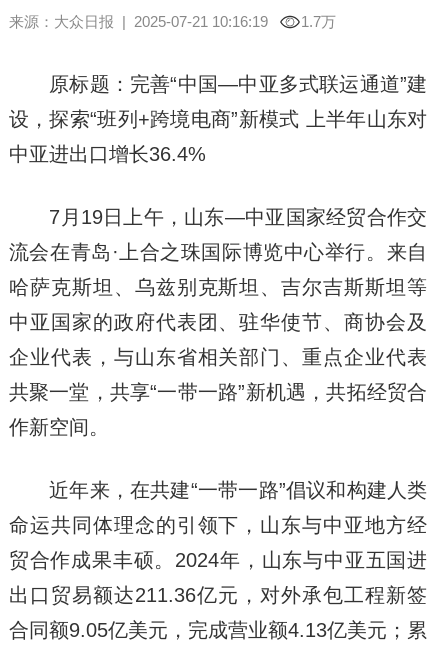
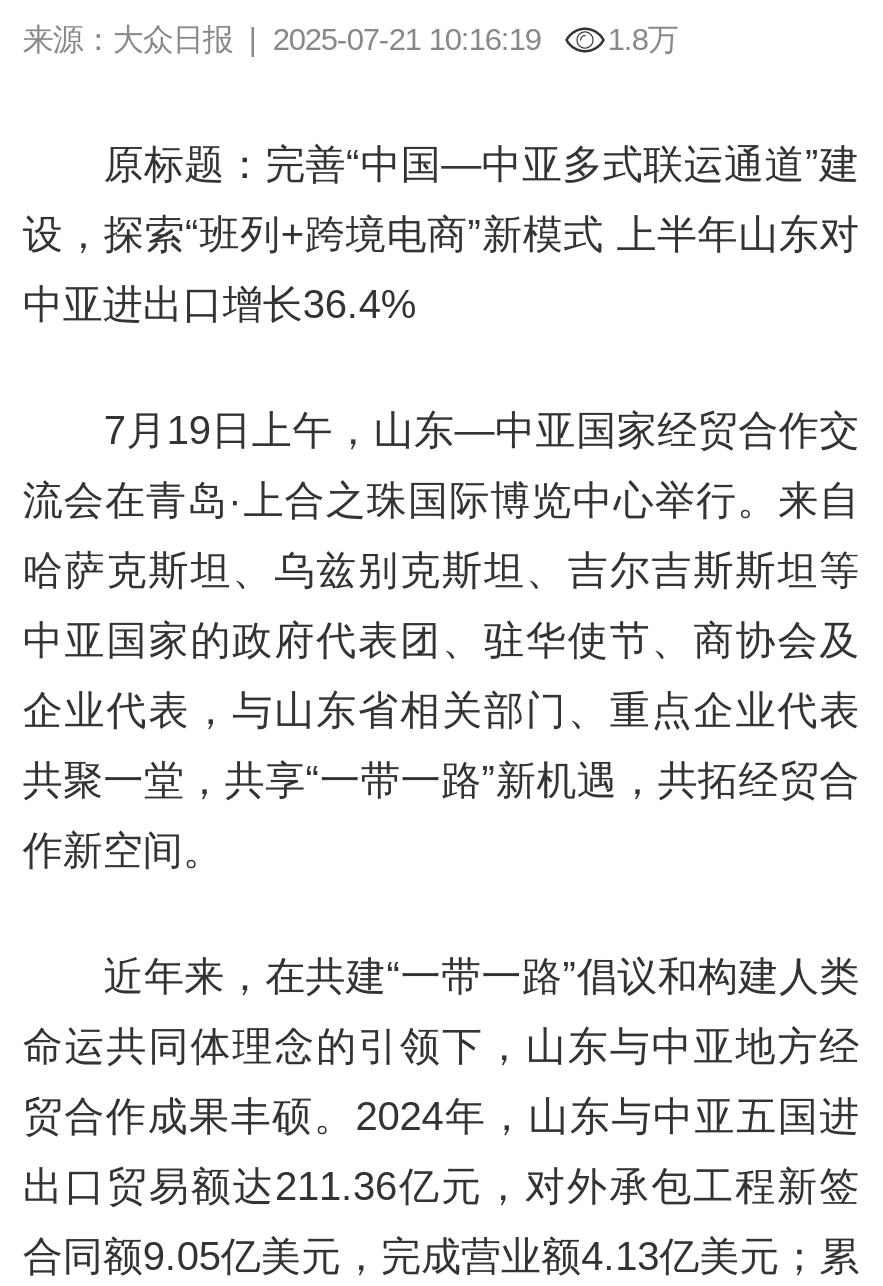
[301,13,336,30] 1.7万 -> [608,21,678,55] 1.8万

